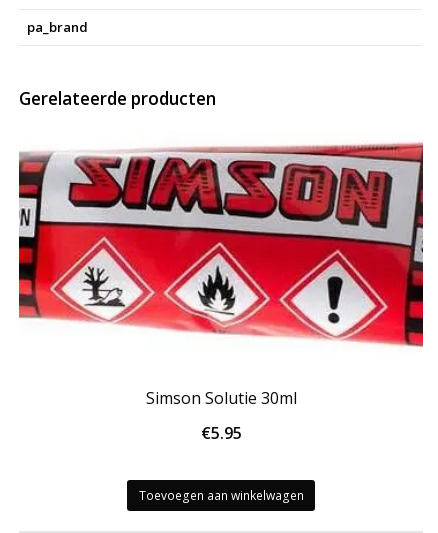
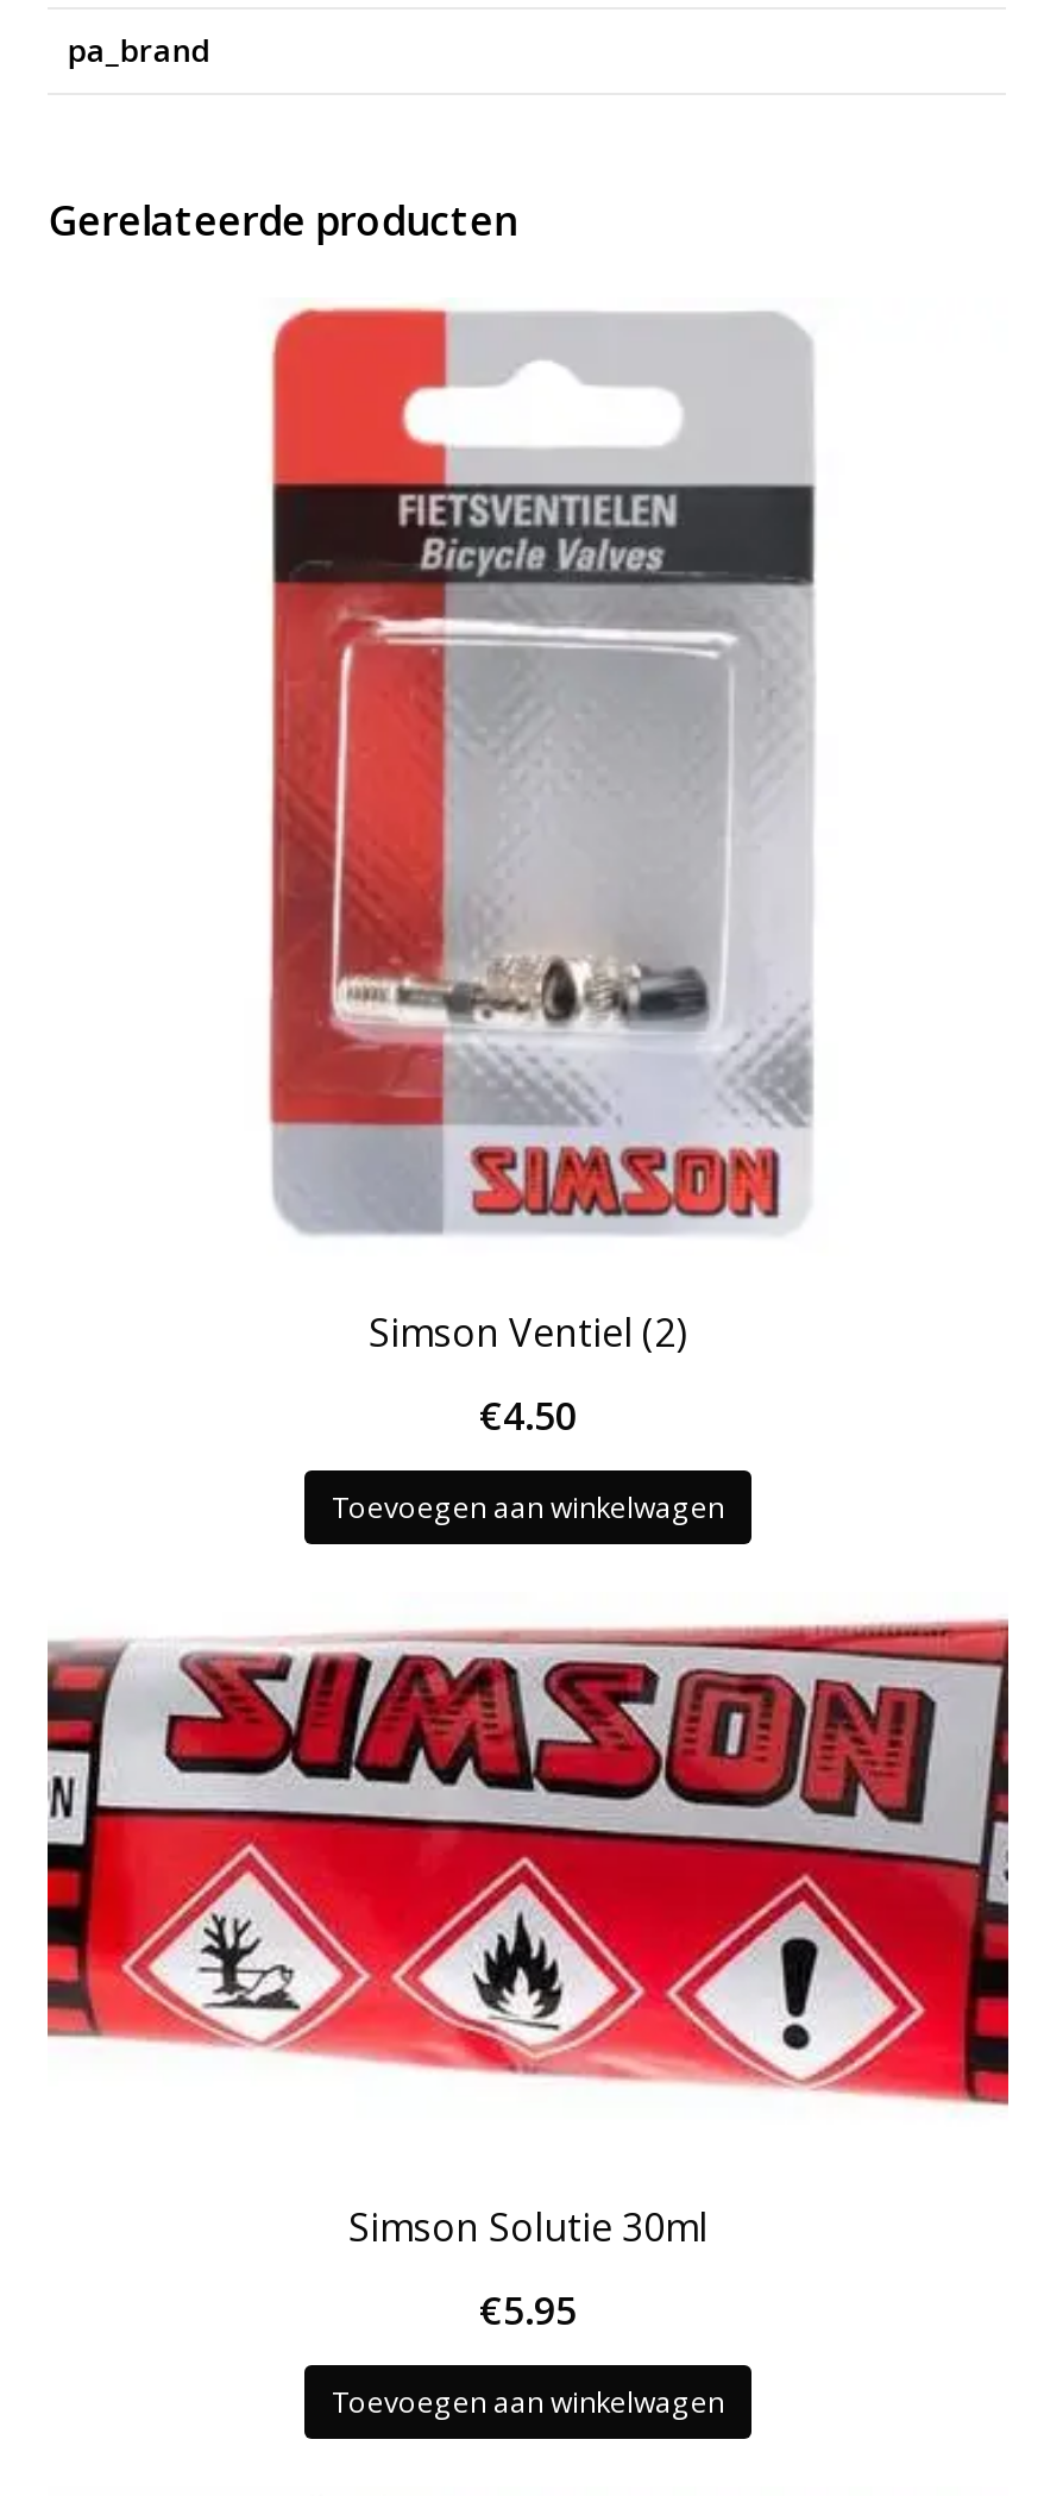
none -> [266,305,818,1528] [image] | Simson Ventiel (2) | €4.50 | Toevoegen aan winkelwagen
moved [17,136,425,444] -> [43,1604,1013,2337]: [image] | Simson Solutie 30ml | €5.95

